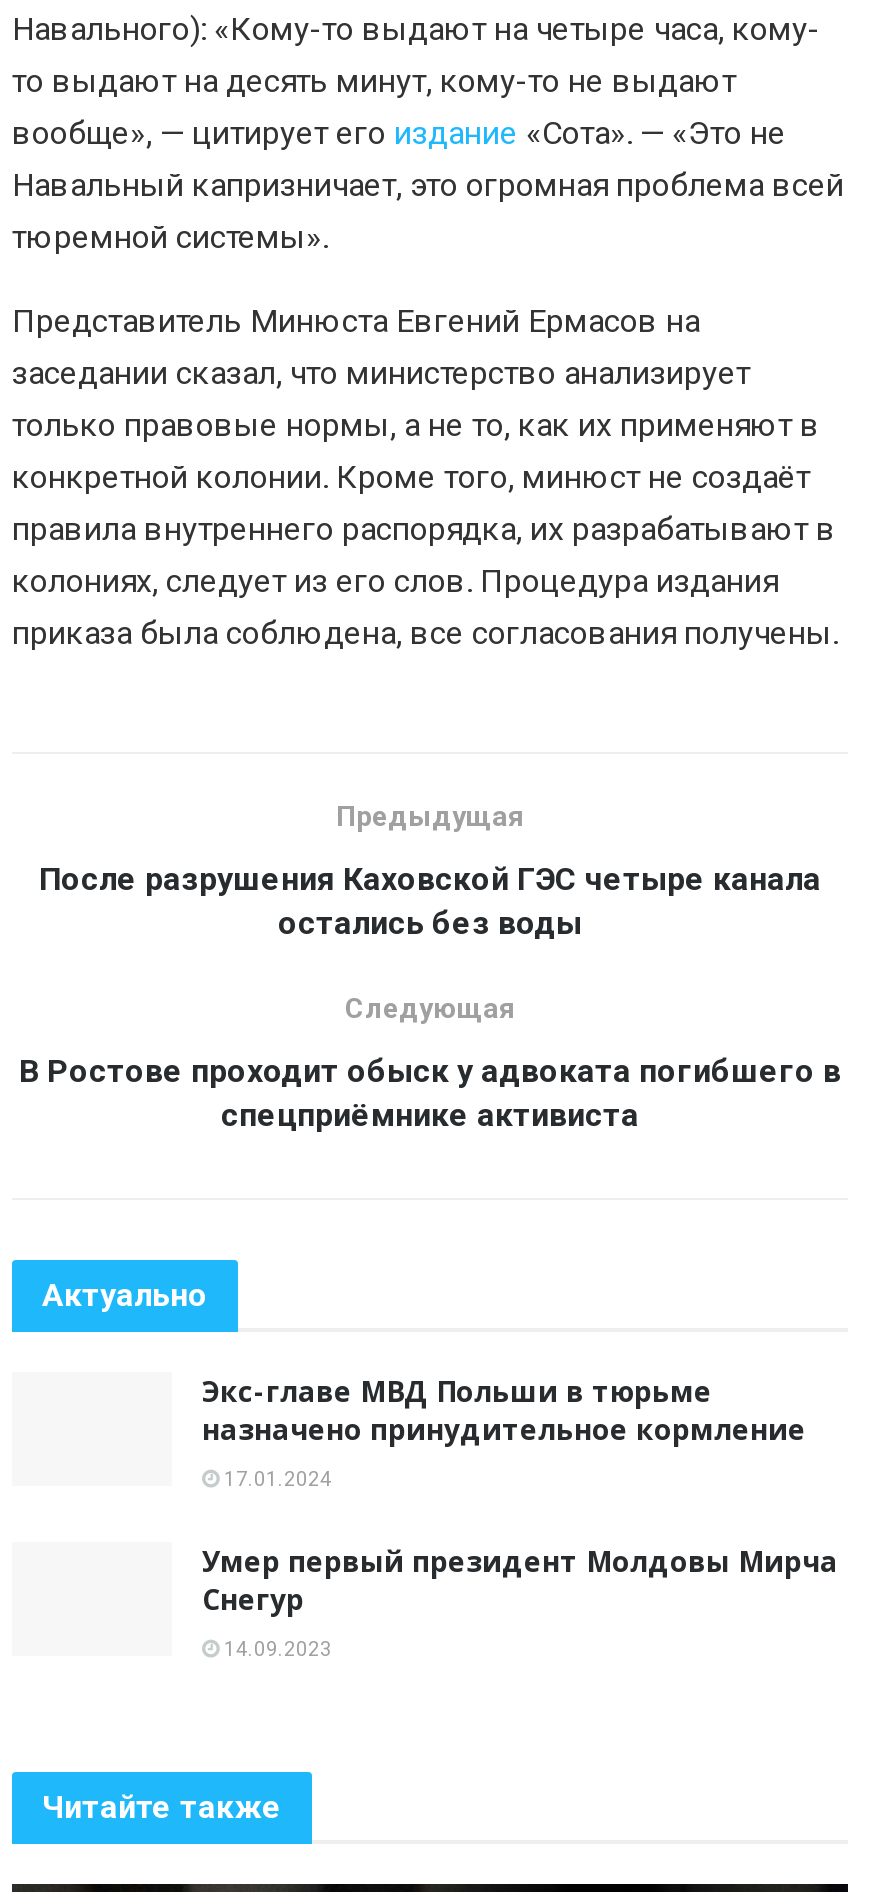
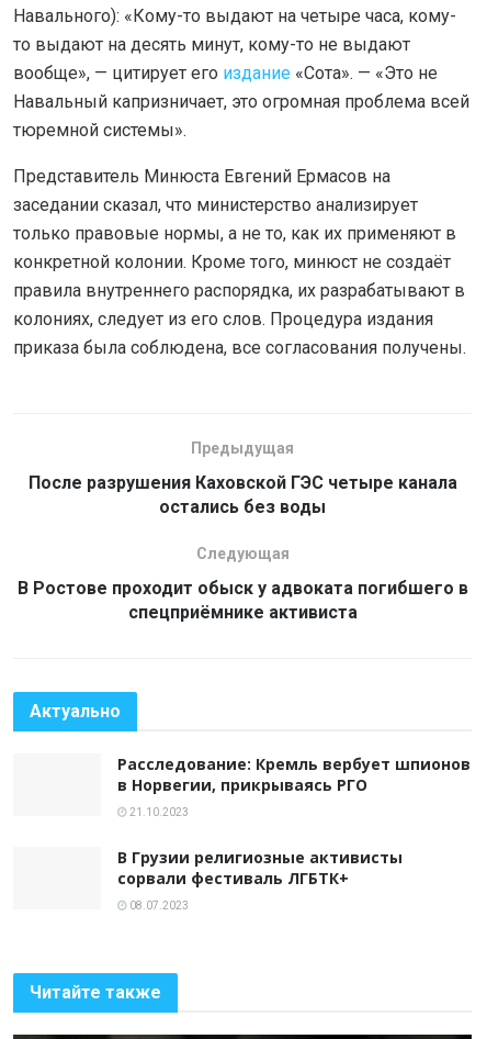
[202,1371,806,1447] Экс-главе МВД Польши в тюрьме | назначено принудительное кормление -> [117,753,471,795] Расследование: Кремль вербует шпионов | в Норвегии, прикрываясь РГО
[220,1467,332,1489] 17.01.2024 -> [127,806,189,818] 21.10.2023
[202,1541,838,1617] Умер первый президент Молдовы Мирча | Снегур -> [117,846,403,888] В Грузии религиозные активисты | сорвали фестиваль ЛГБТК+
[220,1637,332,1659] 14.09.2023 -> [127,899,189,911] 08.07.2023

